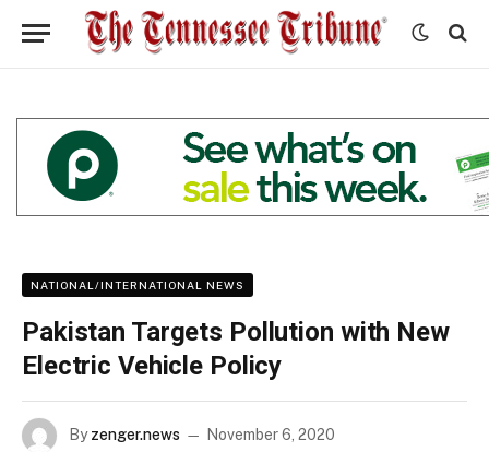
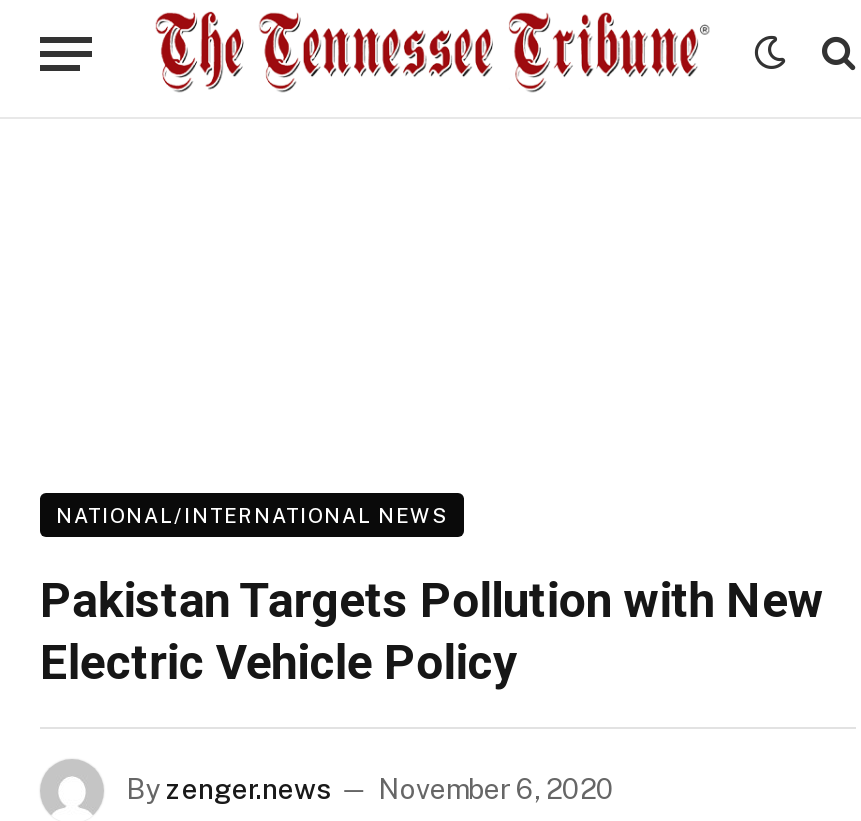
[15,117,486,217] [image] -> none

